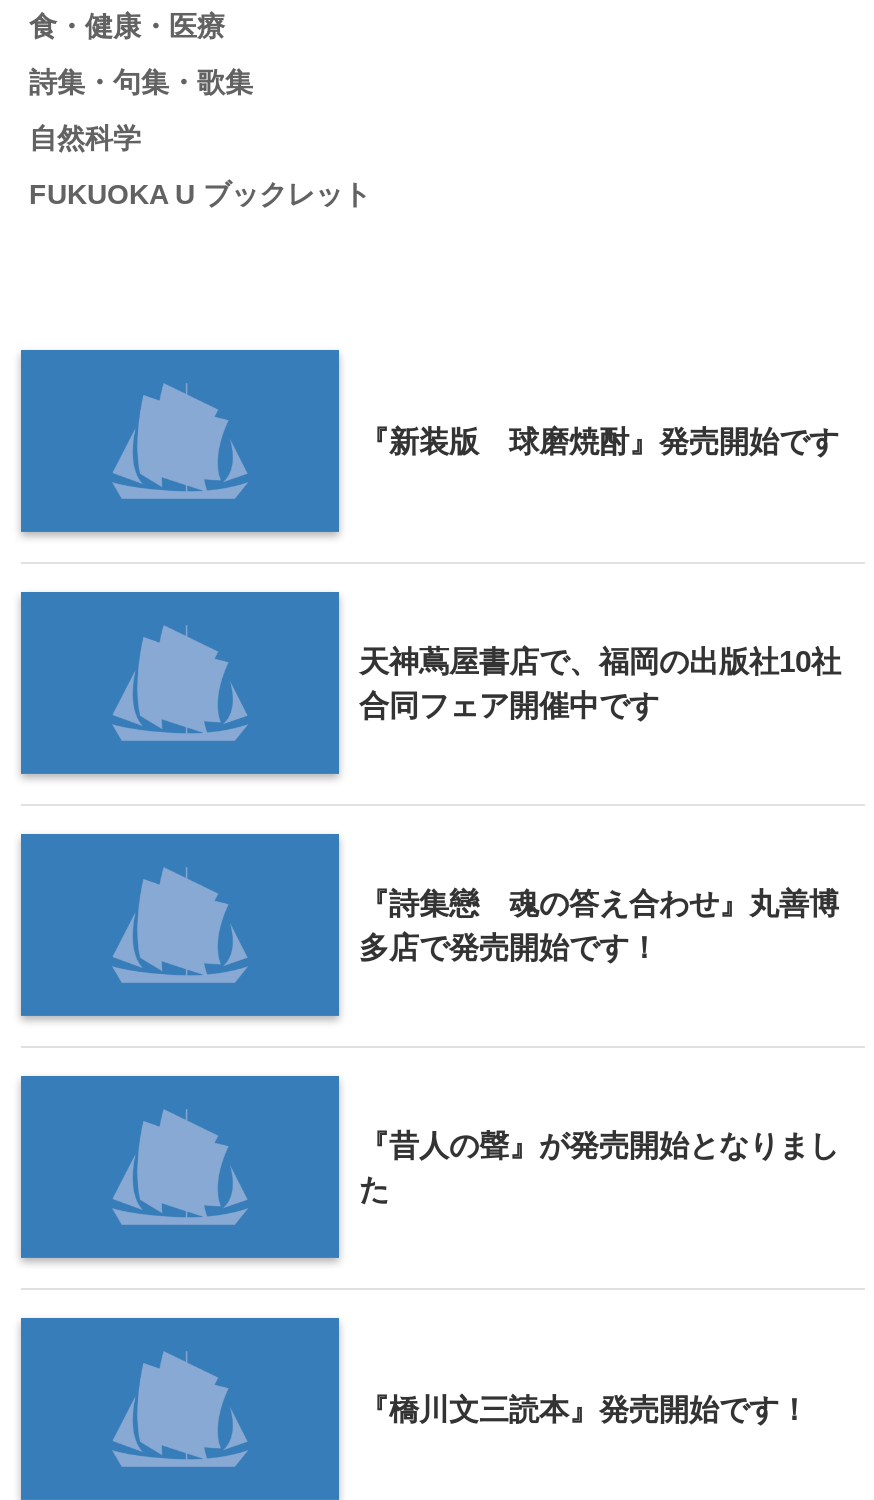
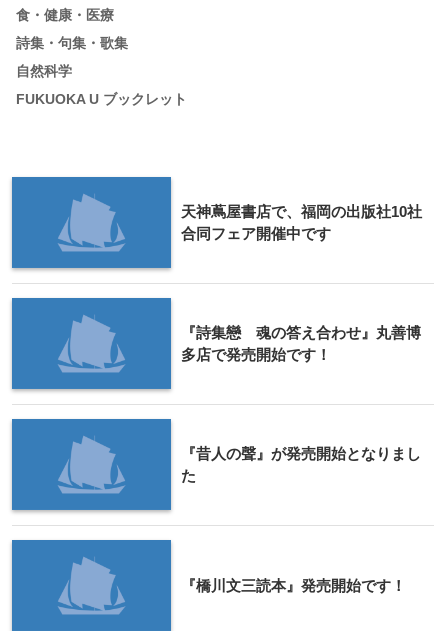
[359,423,839,457] 『新装版 球磨焼酎』発売開始です -> none

